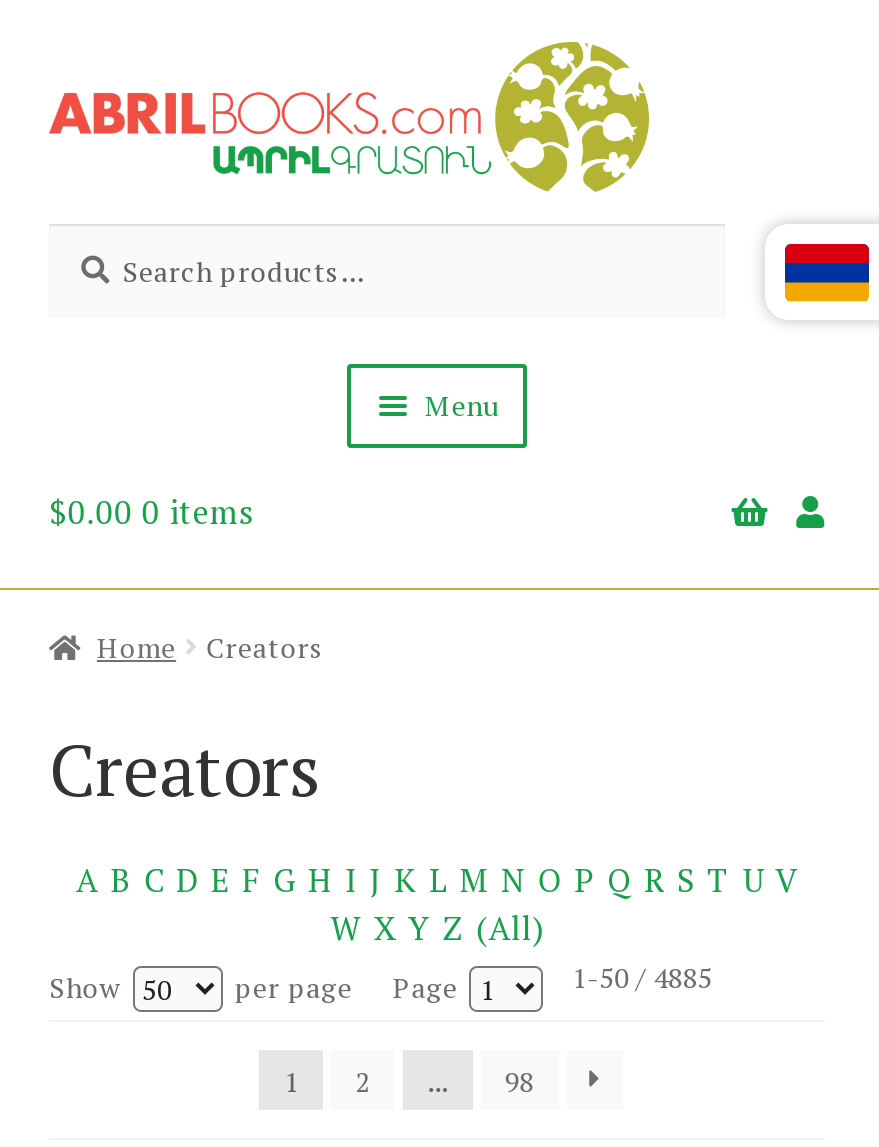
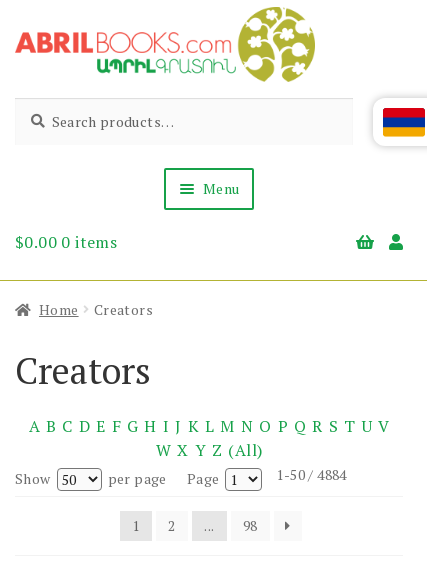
[572,958,713,996] 1-50 / 4885 -> [276,465,347,484] 1-50 / 4884

